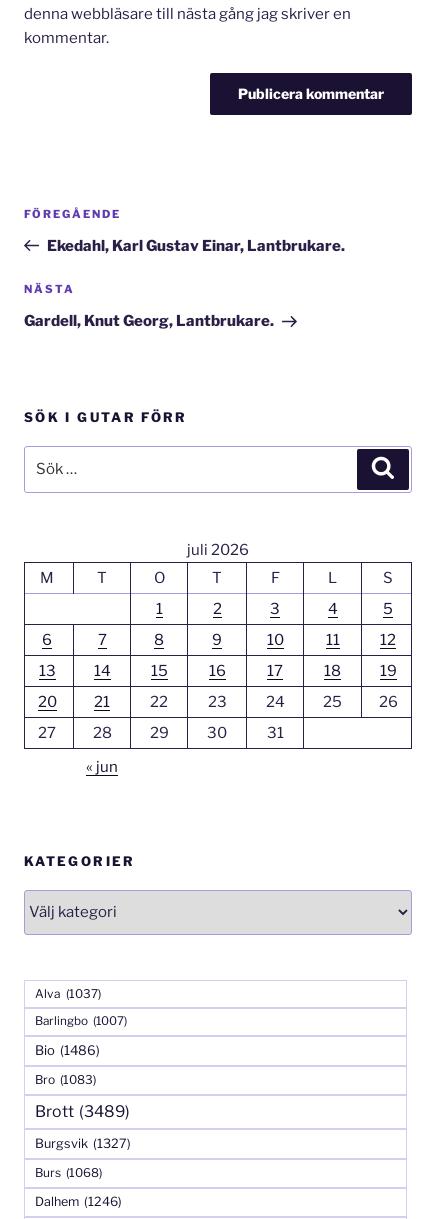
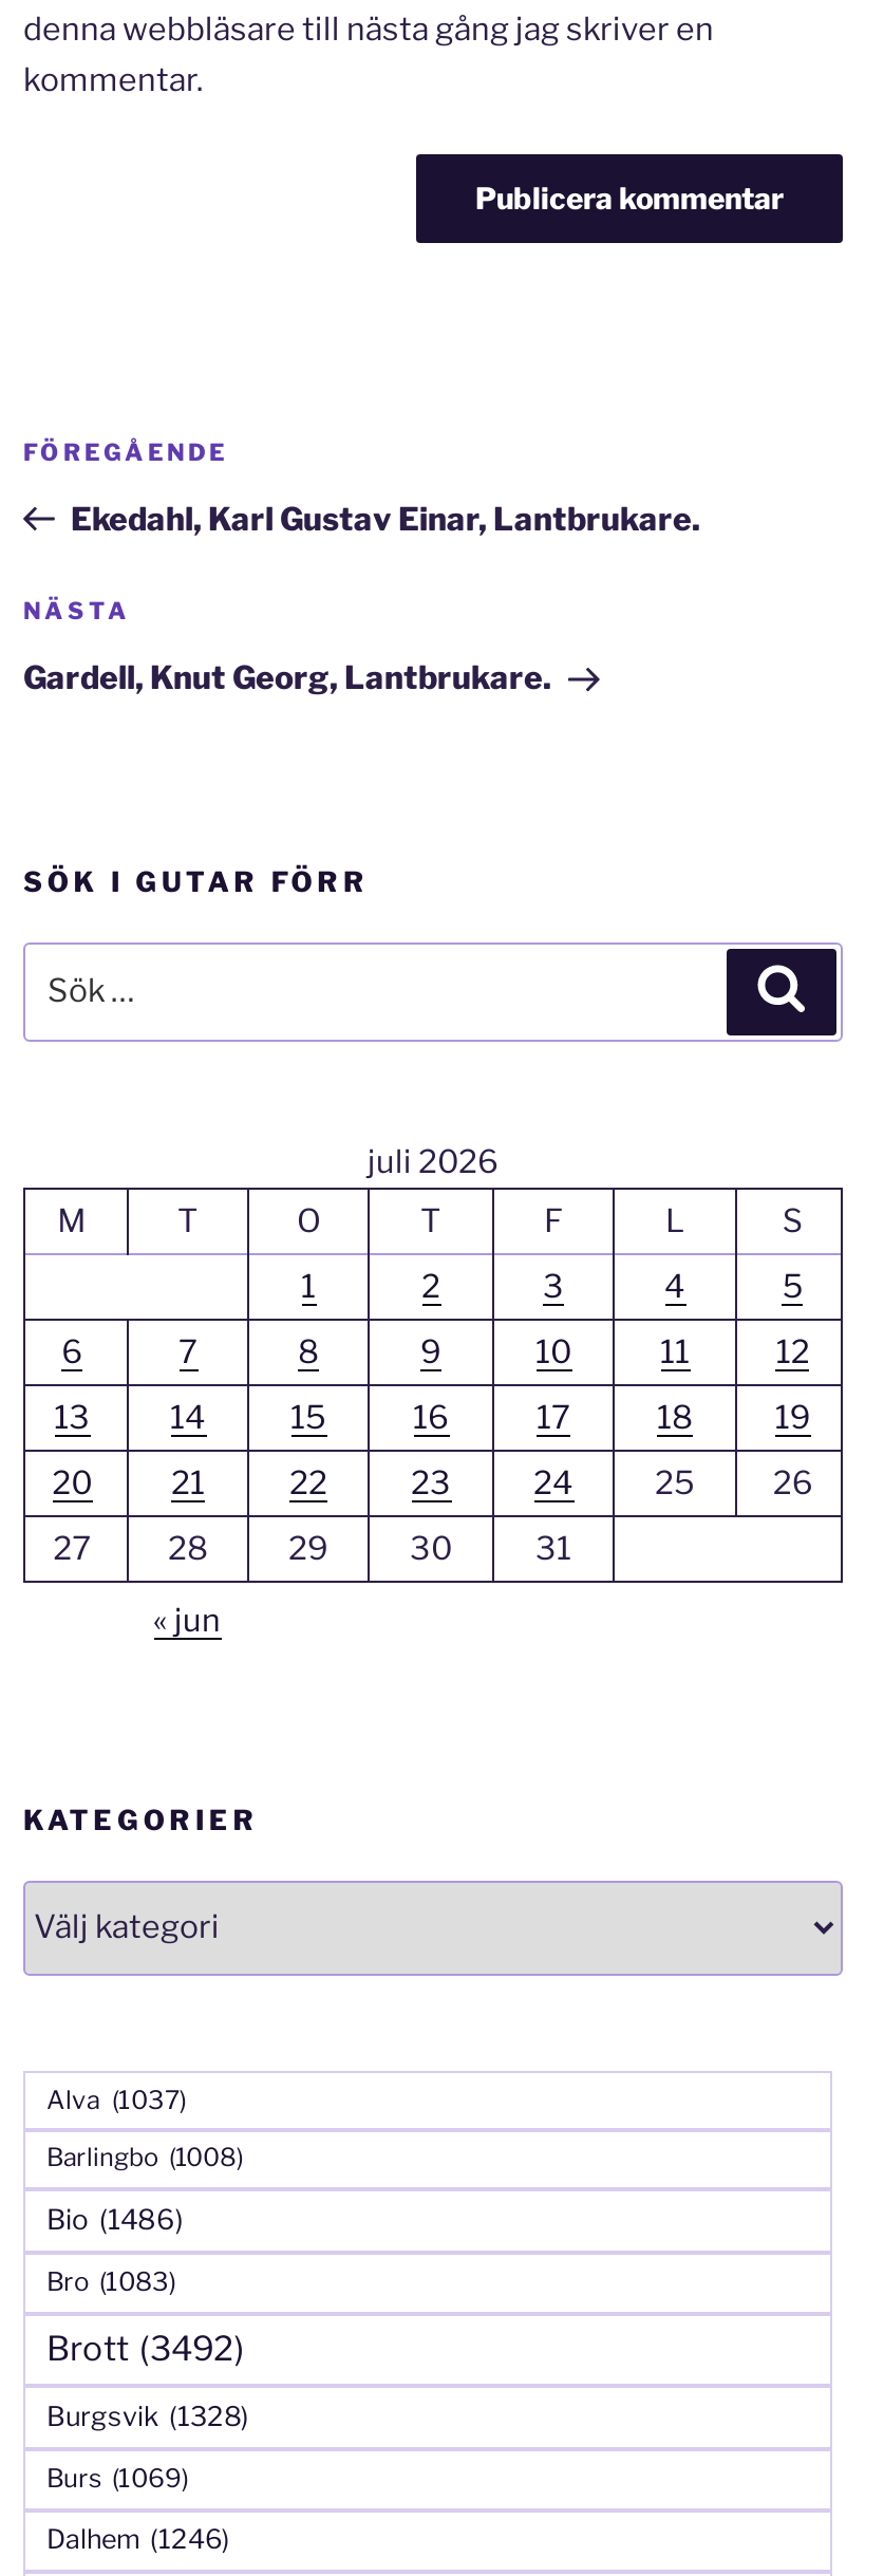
[35,1014,127,1028] Barlingbo (1007) -> [46,2142,243,2172] Barlingbo (1008)
[35,1102,130,1121] Brott (3489) -> [46,2328,245,2368] Brott (3492)
[35,1136,131,1151] Burgsvik (1327) -> [46,2400,249,2432] Burgsvik (1328)
[35,1165,102,1180] Burs (1068) -> [46,2461,188,2493] Burs (1069)

